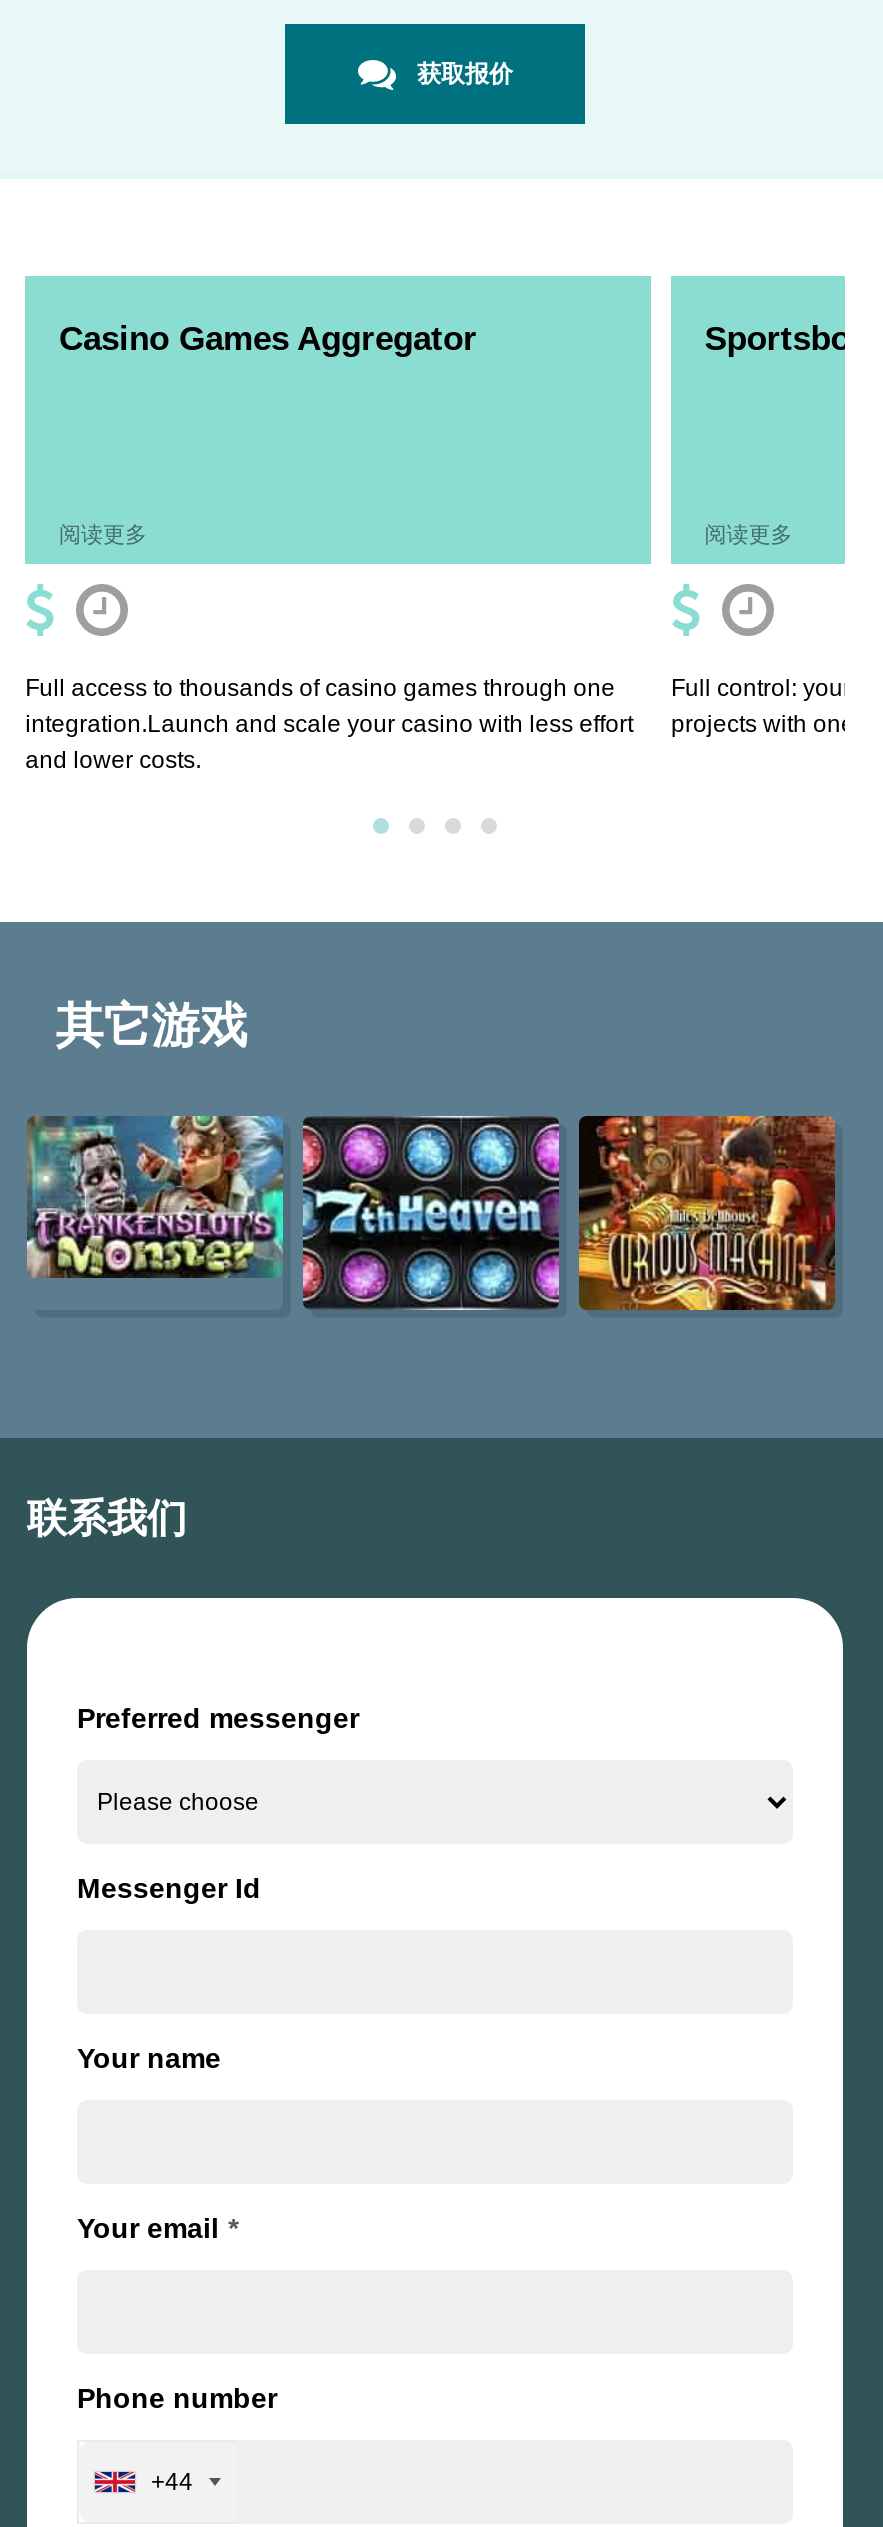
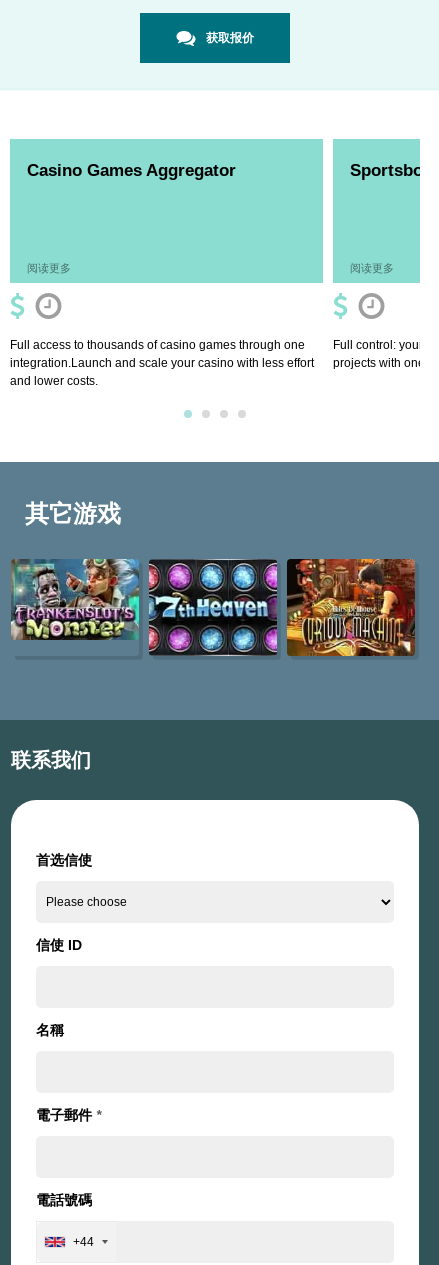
[77,1702,359,1734] Preferred messenger -> [36,852,92,868] 首选信使
[77,1872,261,1904] Messenger Id -> [36,937,82,953] 信使 ID
[77,2042,221,2074] Your name -> [36,1022,64,1038] 名稱
[77,2212,237,2244] Your email * -> [36,1107,101,1123] 電子郵件*
[77,2382,277,2414] Phone number -> [36,1192,92,1208] 電話號碼

